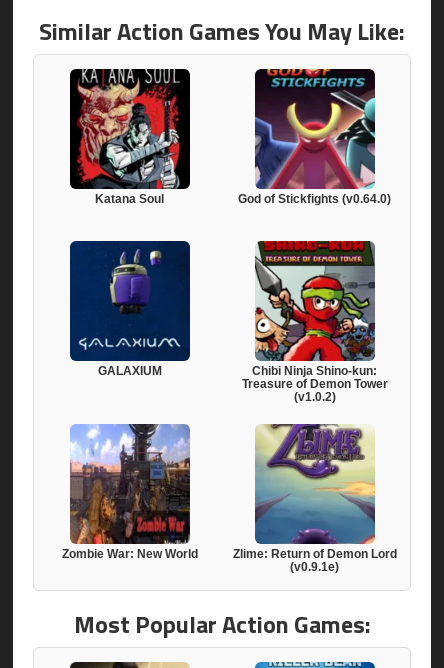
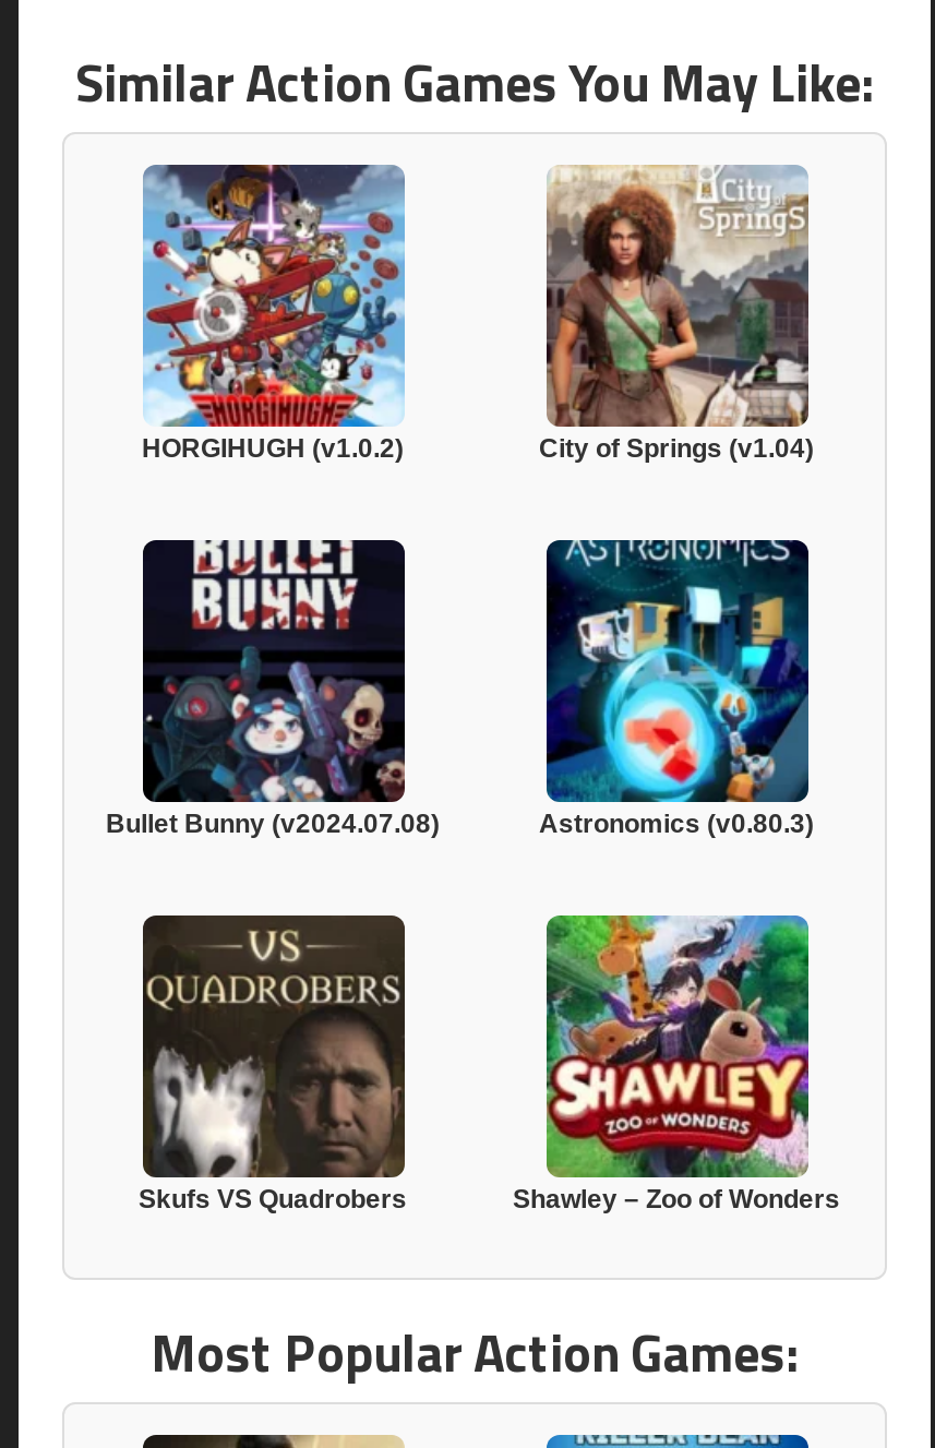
[69,68,391,206] [image] | Katana Soul | God of Stickfights (v0.64.0) -> [142,163,814,465] [image] | HORGIHUGH (v1.0.2) | City of Springs (v1.04)
[254,68,376,185] [image] -> [547,165,808,394] [image]
[70,240,387,404] [image] | GALAXIUM | Chibi Ninja Shino-kun: | Treasure of Demon Tower | (v1.0.2) -> [106,538,814,840] [image] | Bullet Bunny (v2024.07.08) | Astronomics (v0.80.3)
[254,240,375,357] [image] -> [544,538,811,769] [image]
[61,423,396,574] [image] | Zombie War: New World | Zlime: Return of Demon Lord | (v0.9.1e) -> [139,913,840,1215] [image] | Skufs VS Quadrobers | Shawley – Zoo of Wonders
[254,423,375,529] [image] -> [544,913,811,1169] [image]

